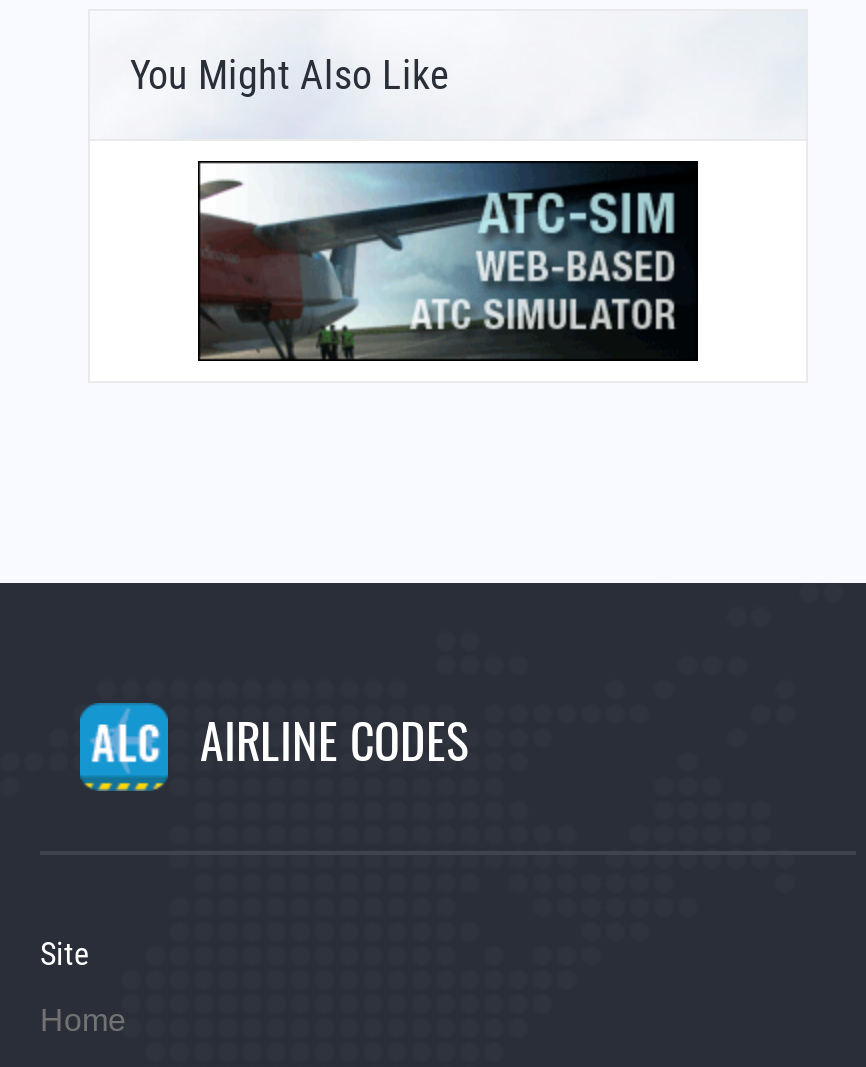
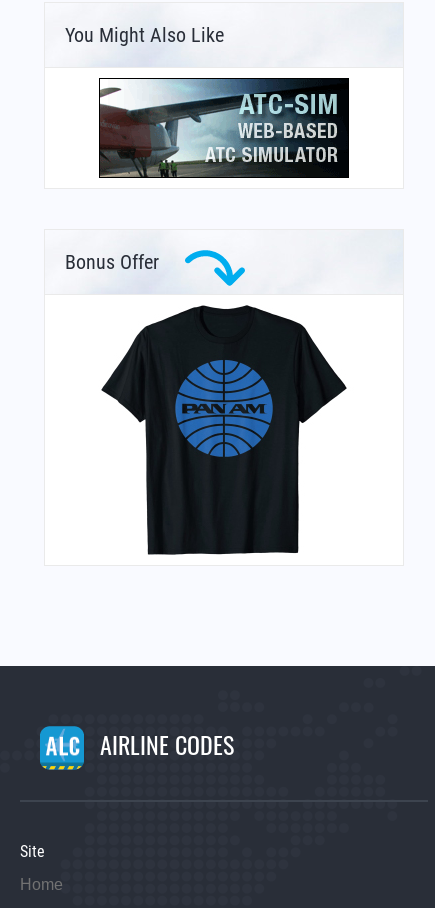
none -> [65,249,246,287] [image] | Bonus Offer
none -> [99,304,349,555] [image]

